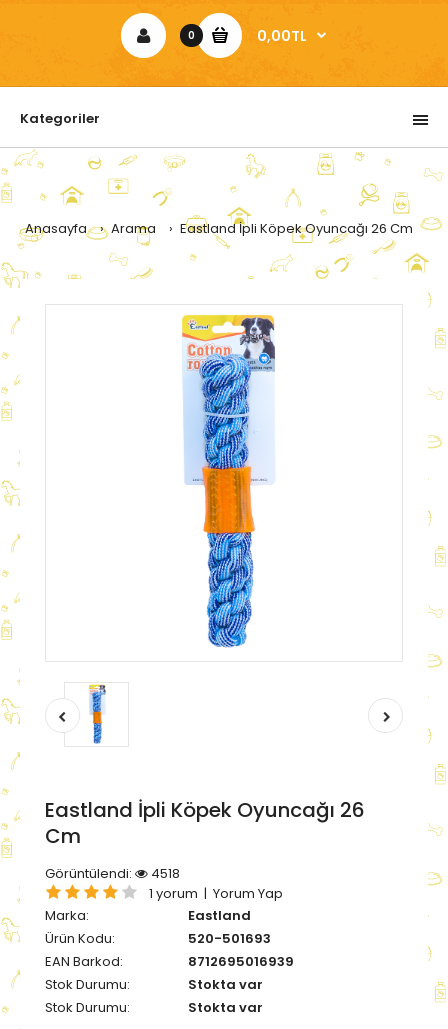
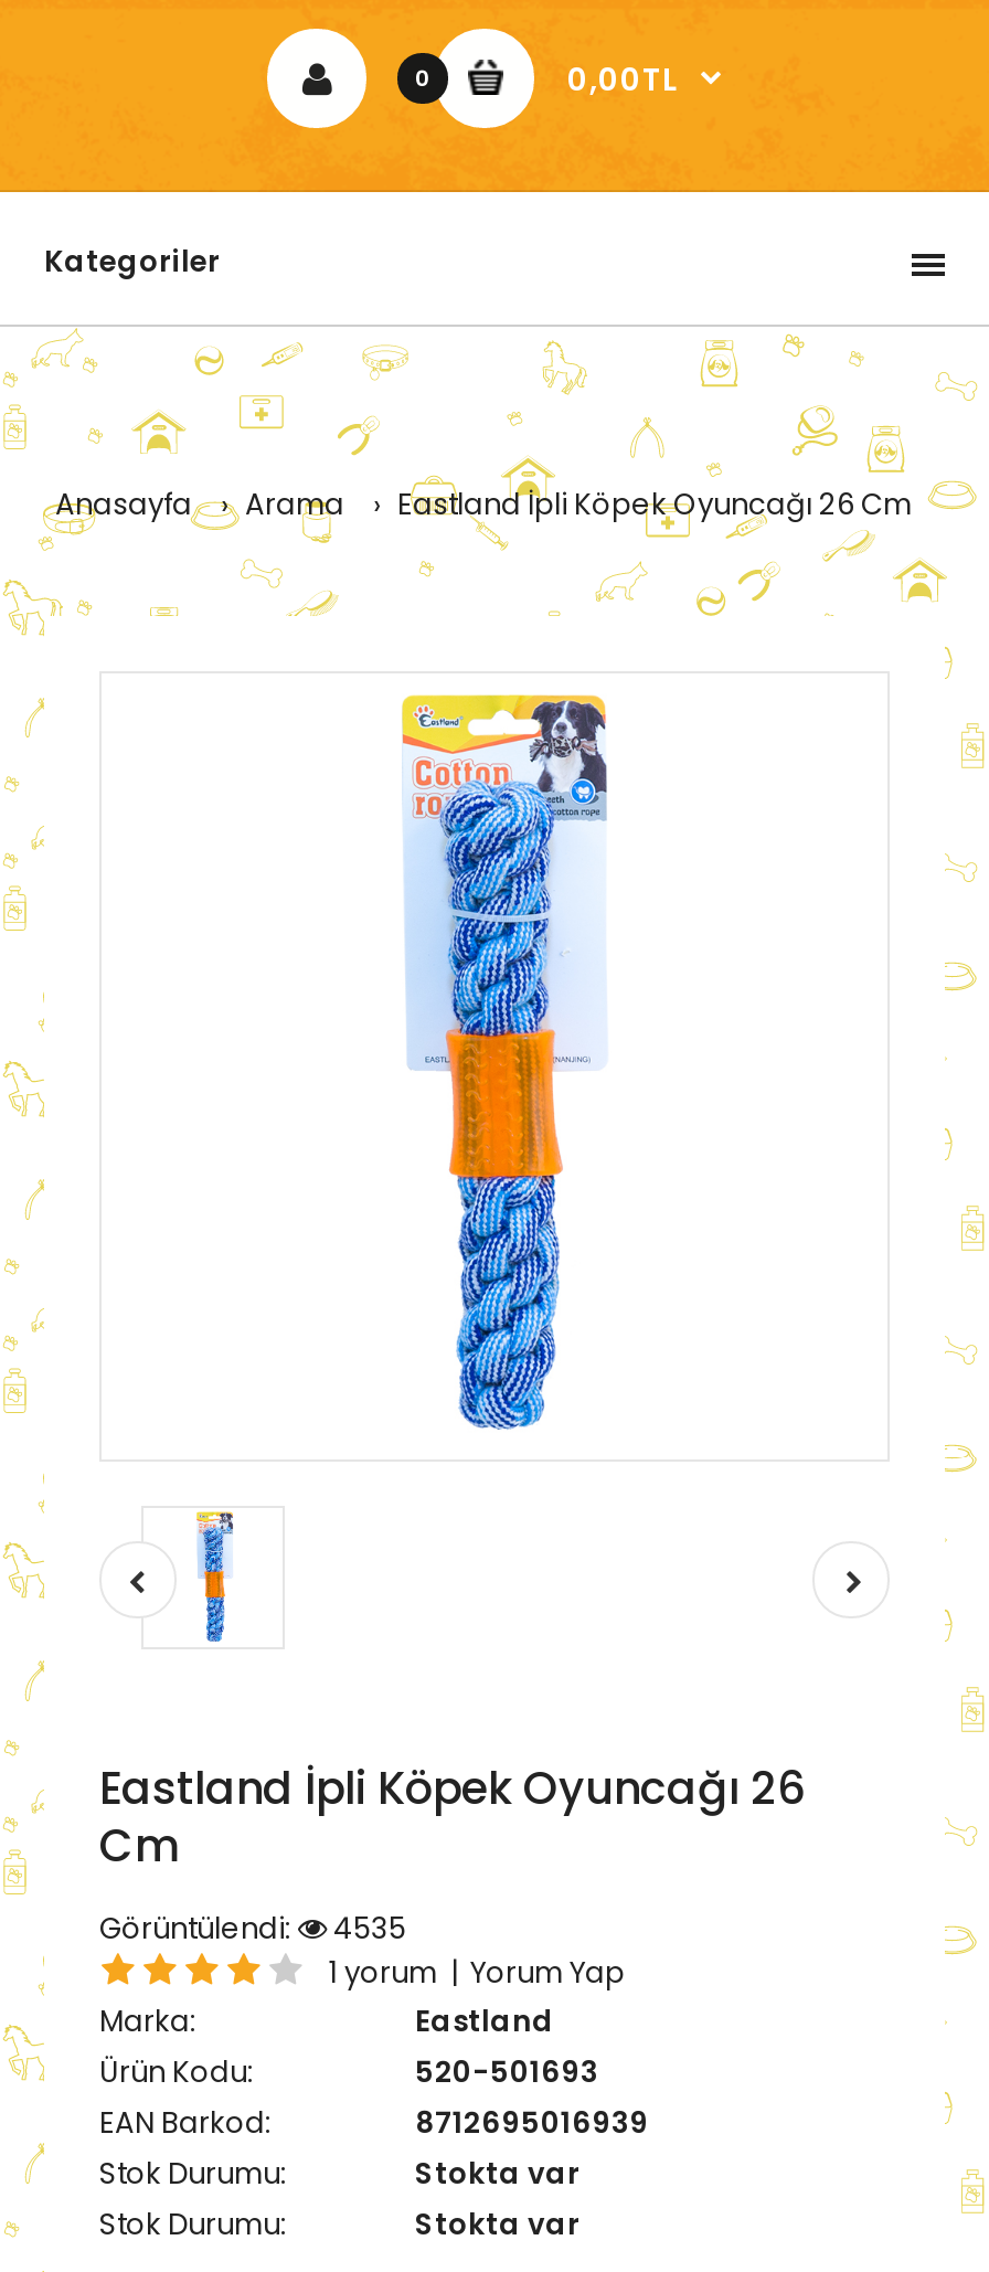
[45,864,180,883] Görüntülendi: 4518 -> [99,1908,406,1950] Görüntülendi: 4535

